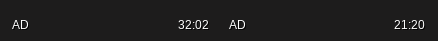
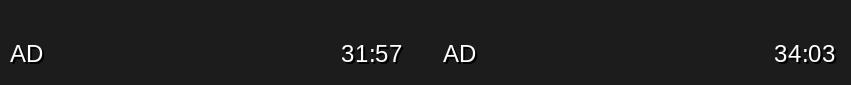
[177,18,245,32] 32:02 AD -> [341,41,477,69] 31:57 AD
[394,18,425,32] 21:20 -> [774,41,836,69] 34:03

